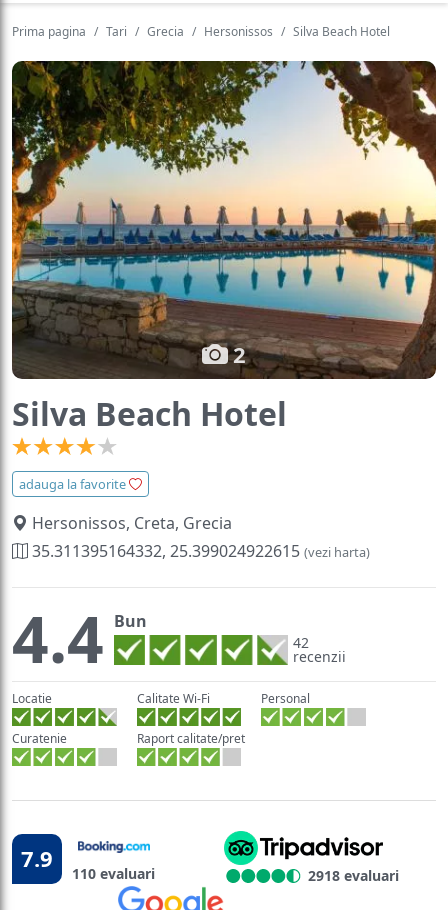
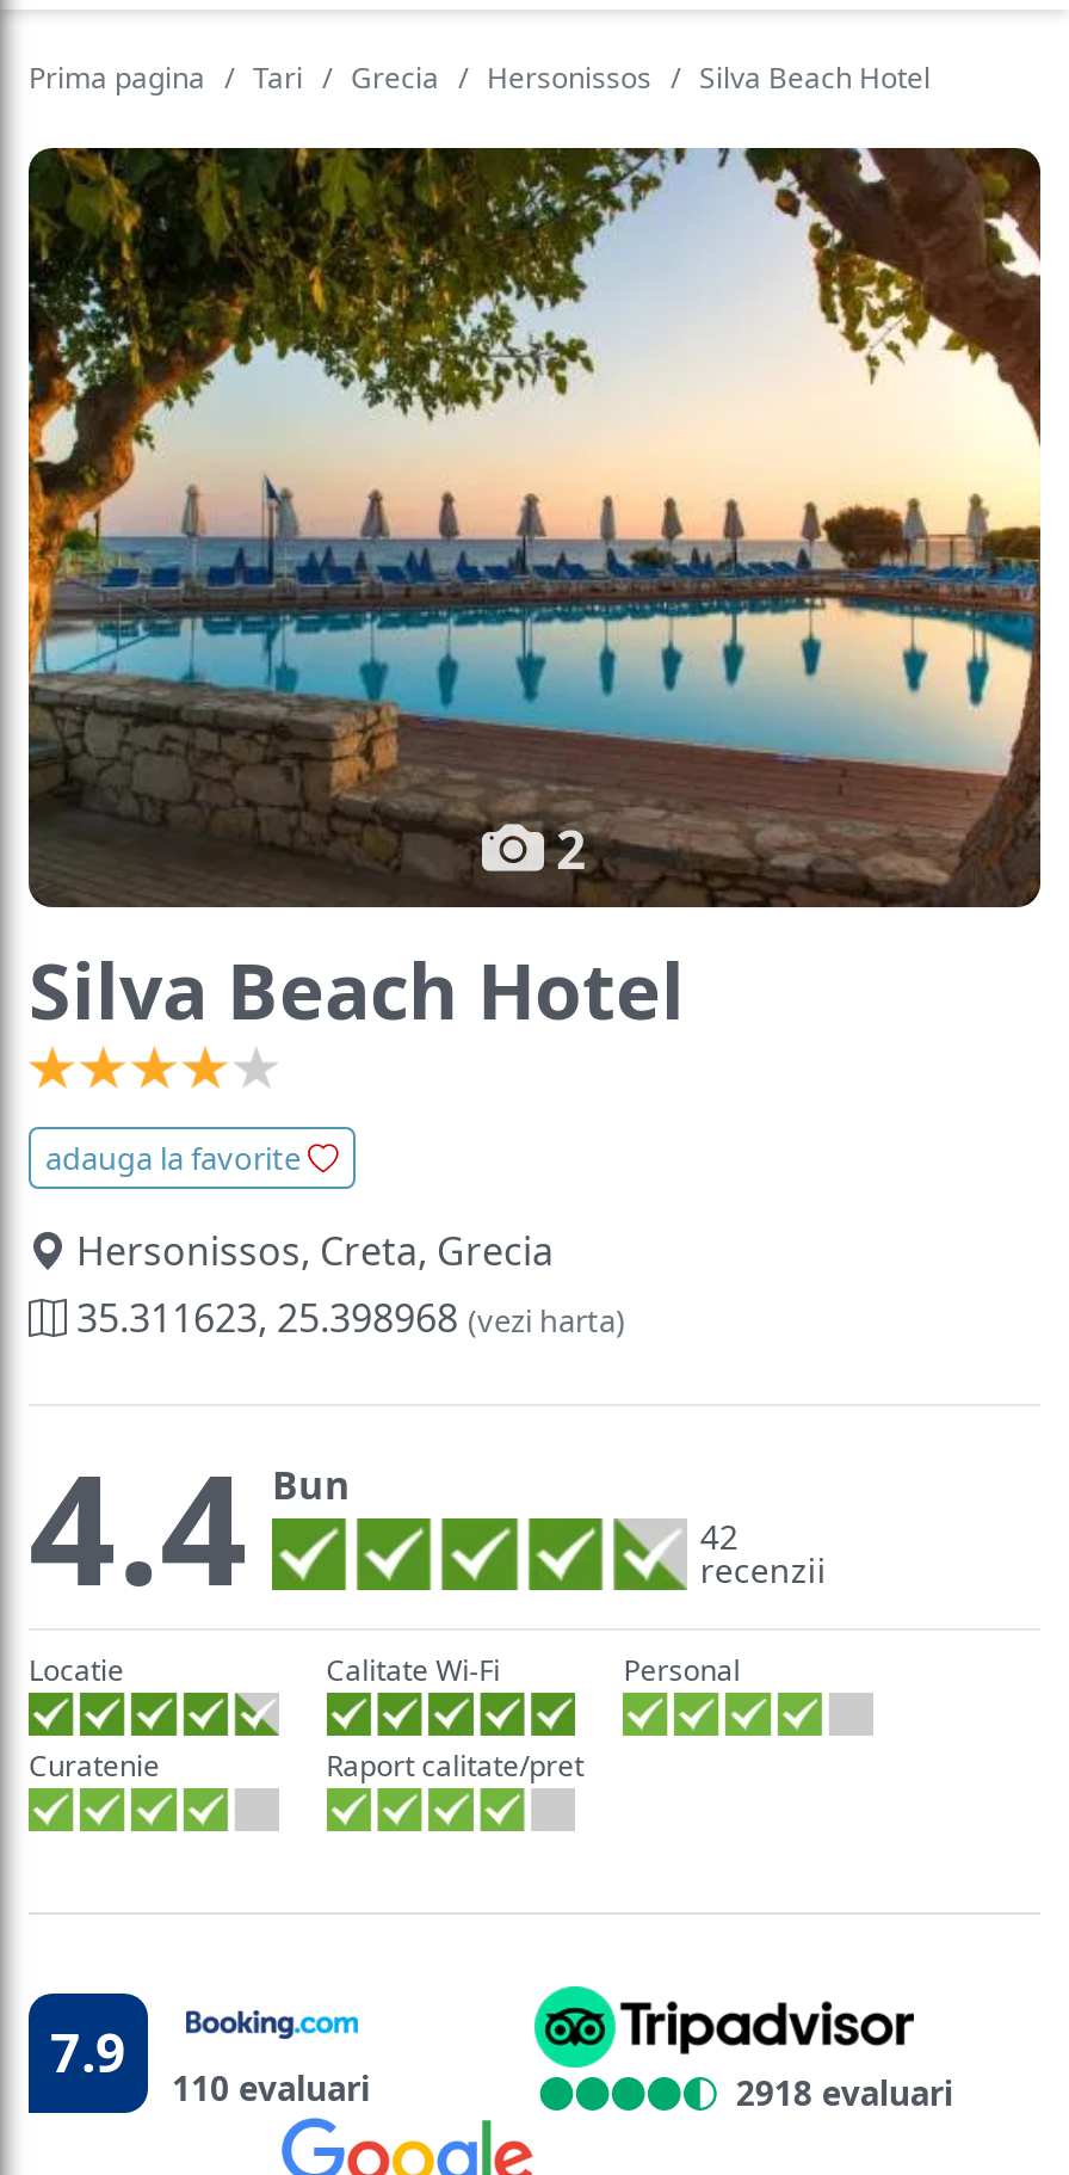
[28,540,370,562] 35.311395164332, 25.399024922615 (vezi harta) -> [67,1292,625,1344] 35.311623, 25.398968 (vezi harta)

